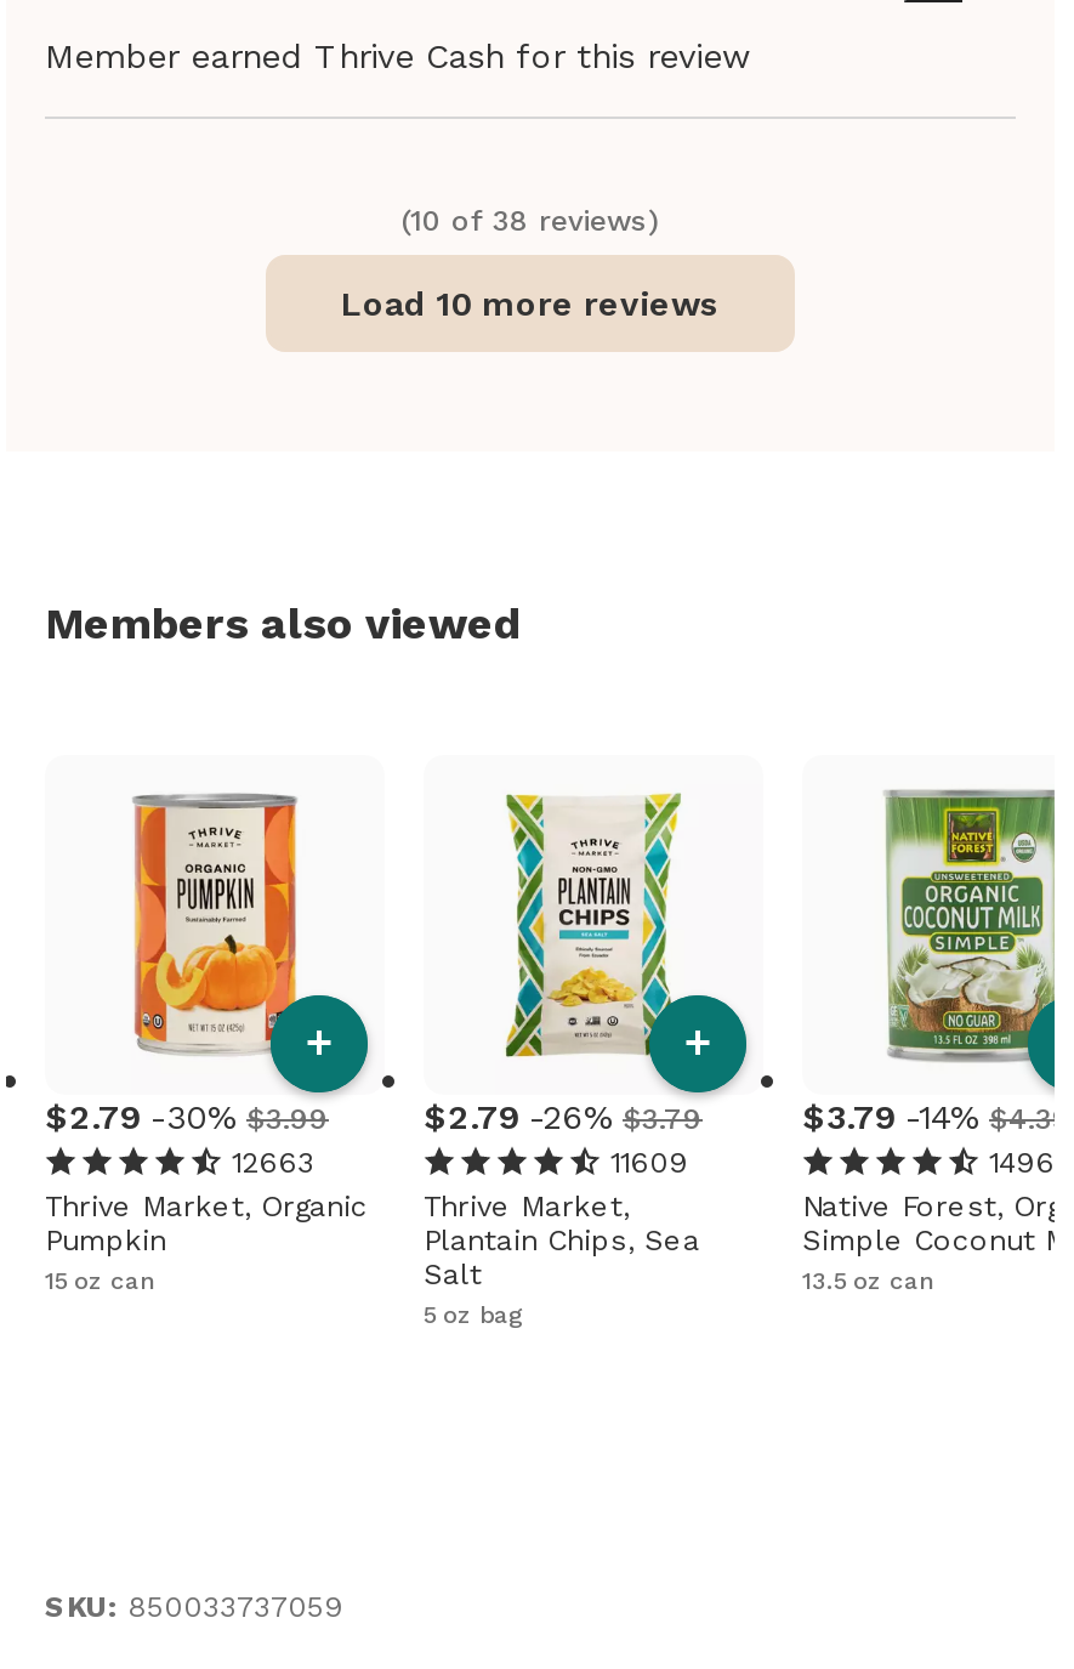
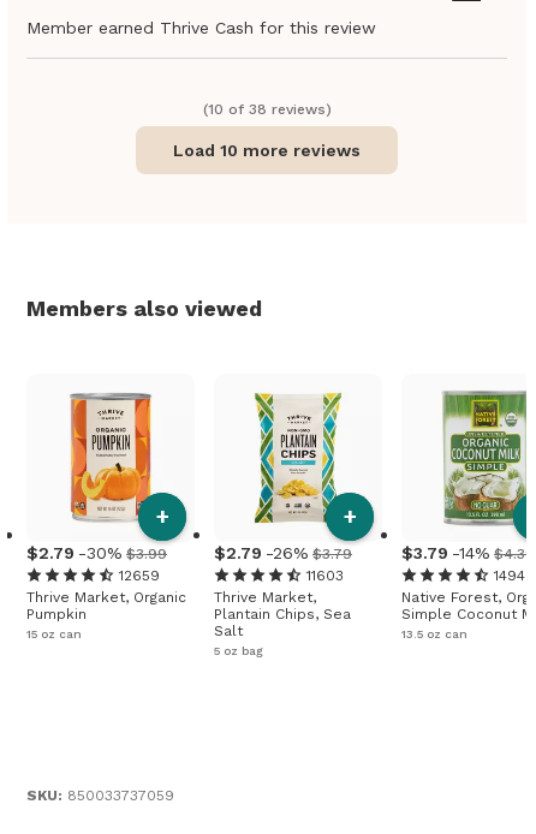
[232,1145,314,1179] 12663 -> [119,567,160,584] 12659
[610,1145,688,1179] 11609 -> [306,567,344,584] 11603
[989,1145,1055,1179] 1496 -> [494,567,525,584] 1494

